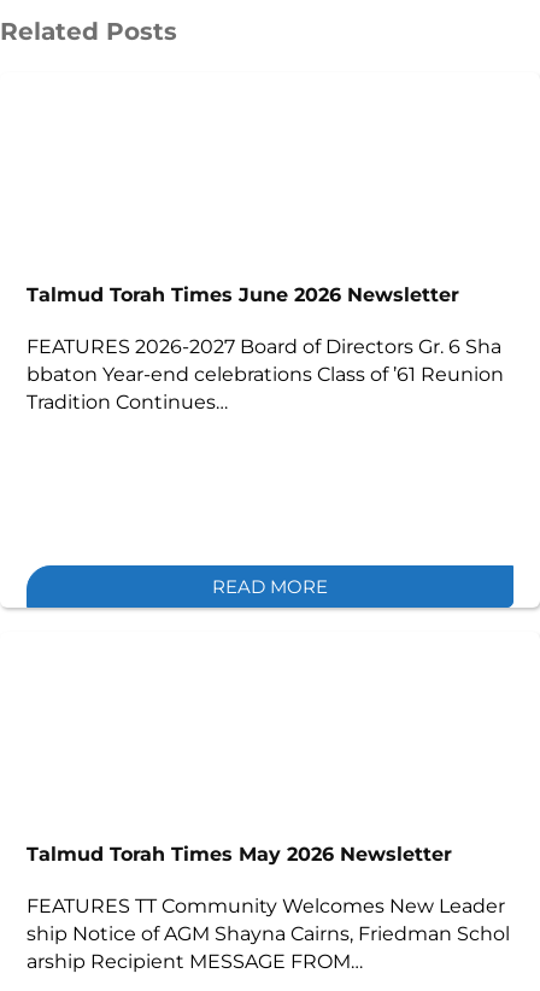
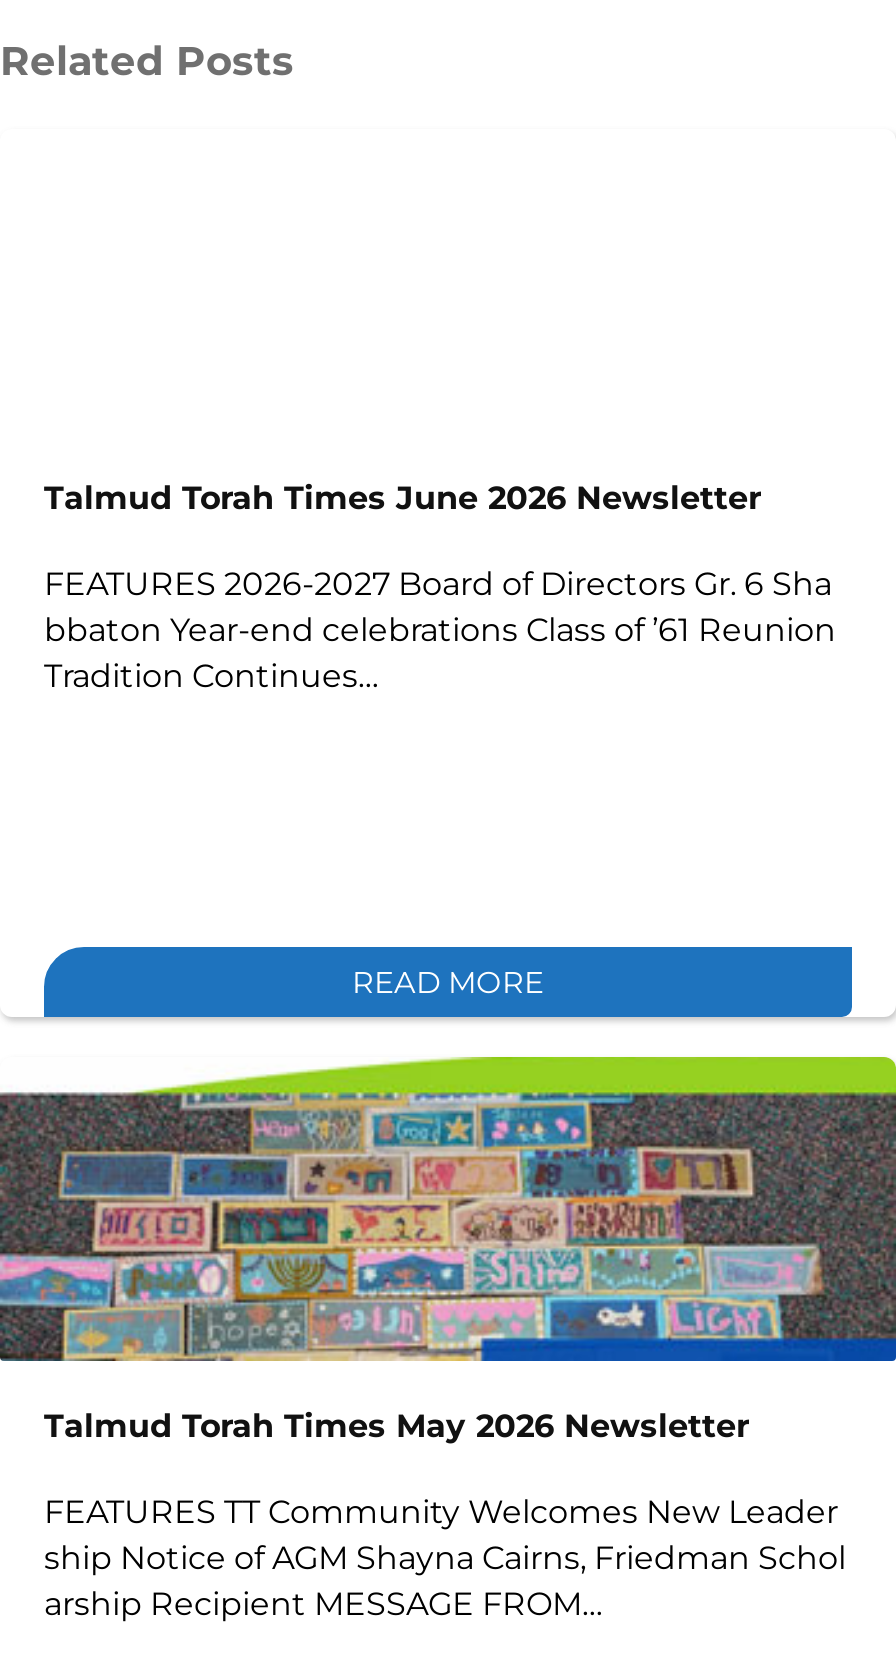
none -> [6,1055,890,1363] [image]

